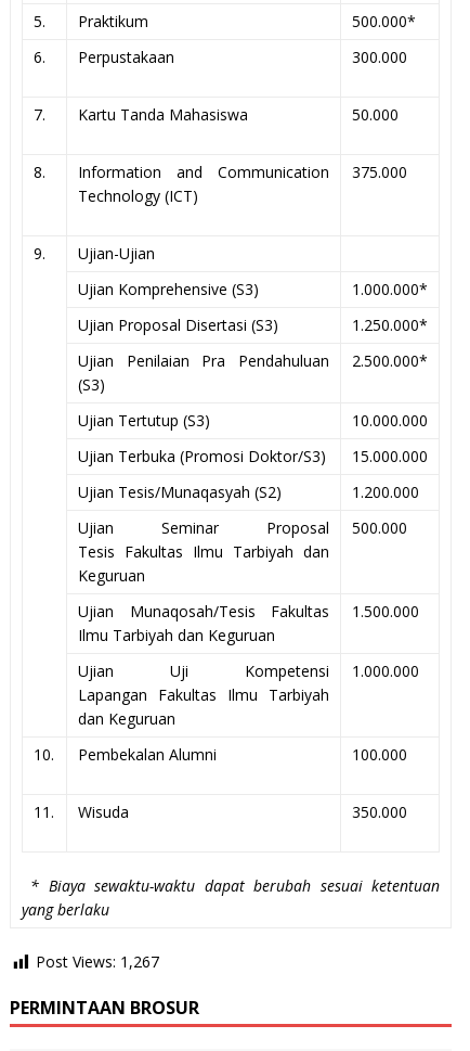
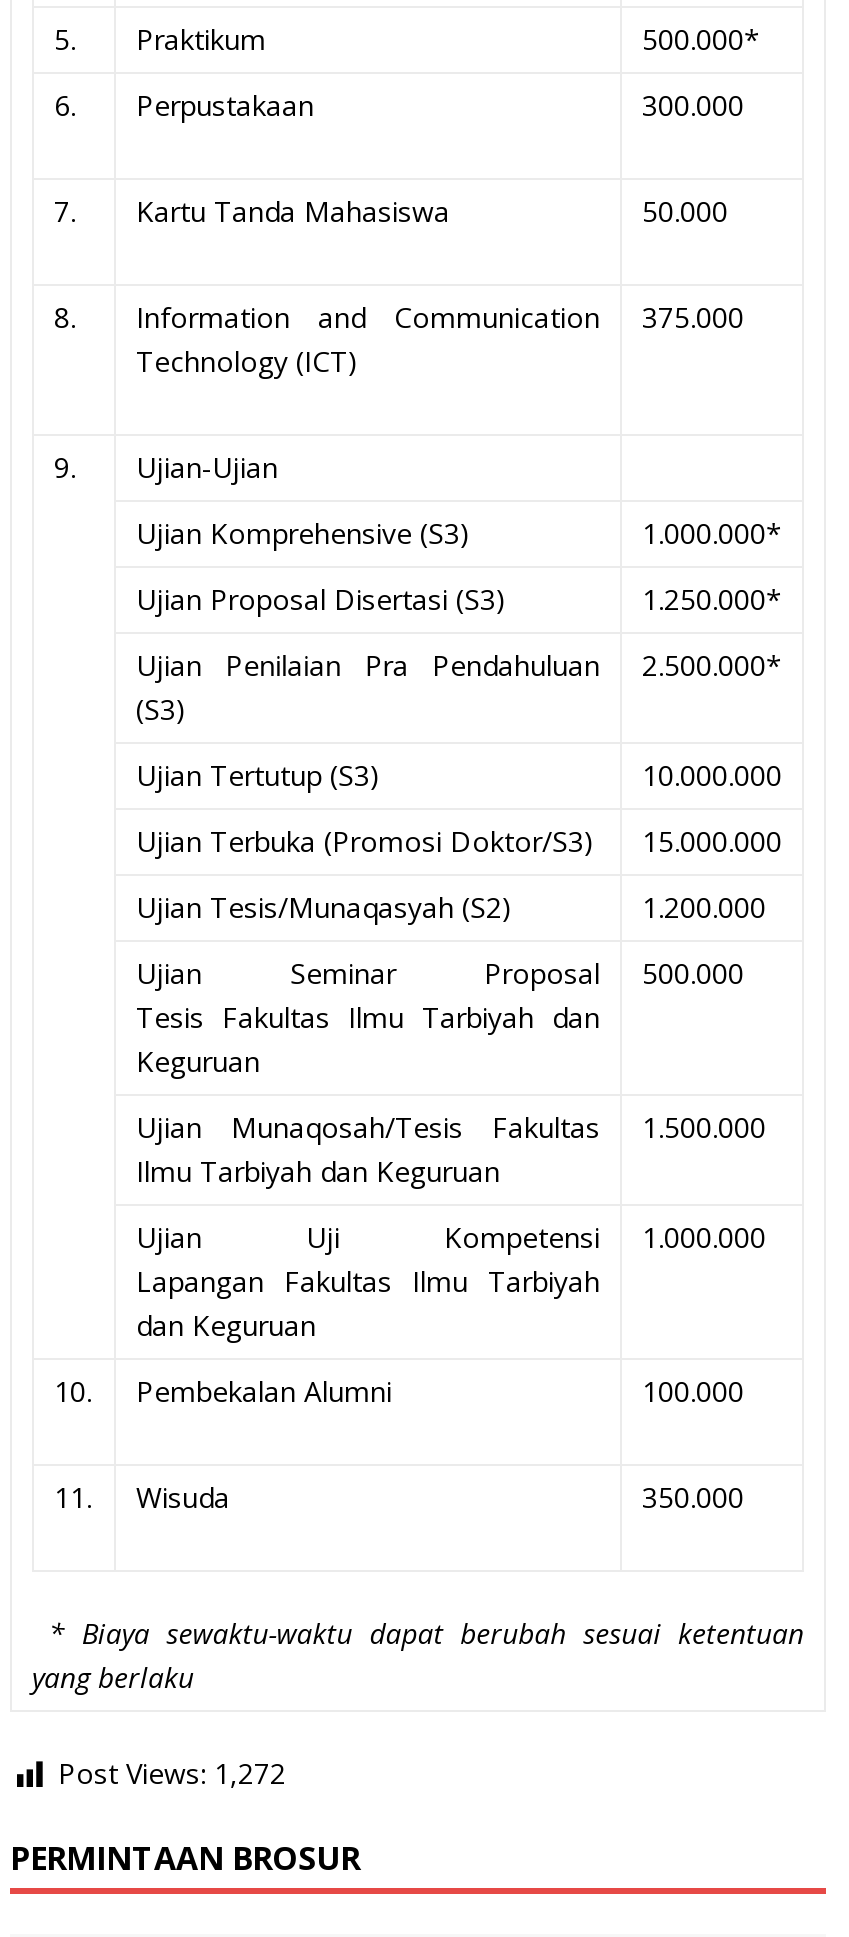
[36,952,159,972] Post Views: 1,267 -> [58,1755,286,1793] Post Views: 1,272

